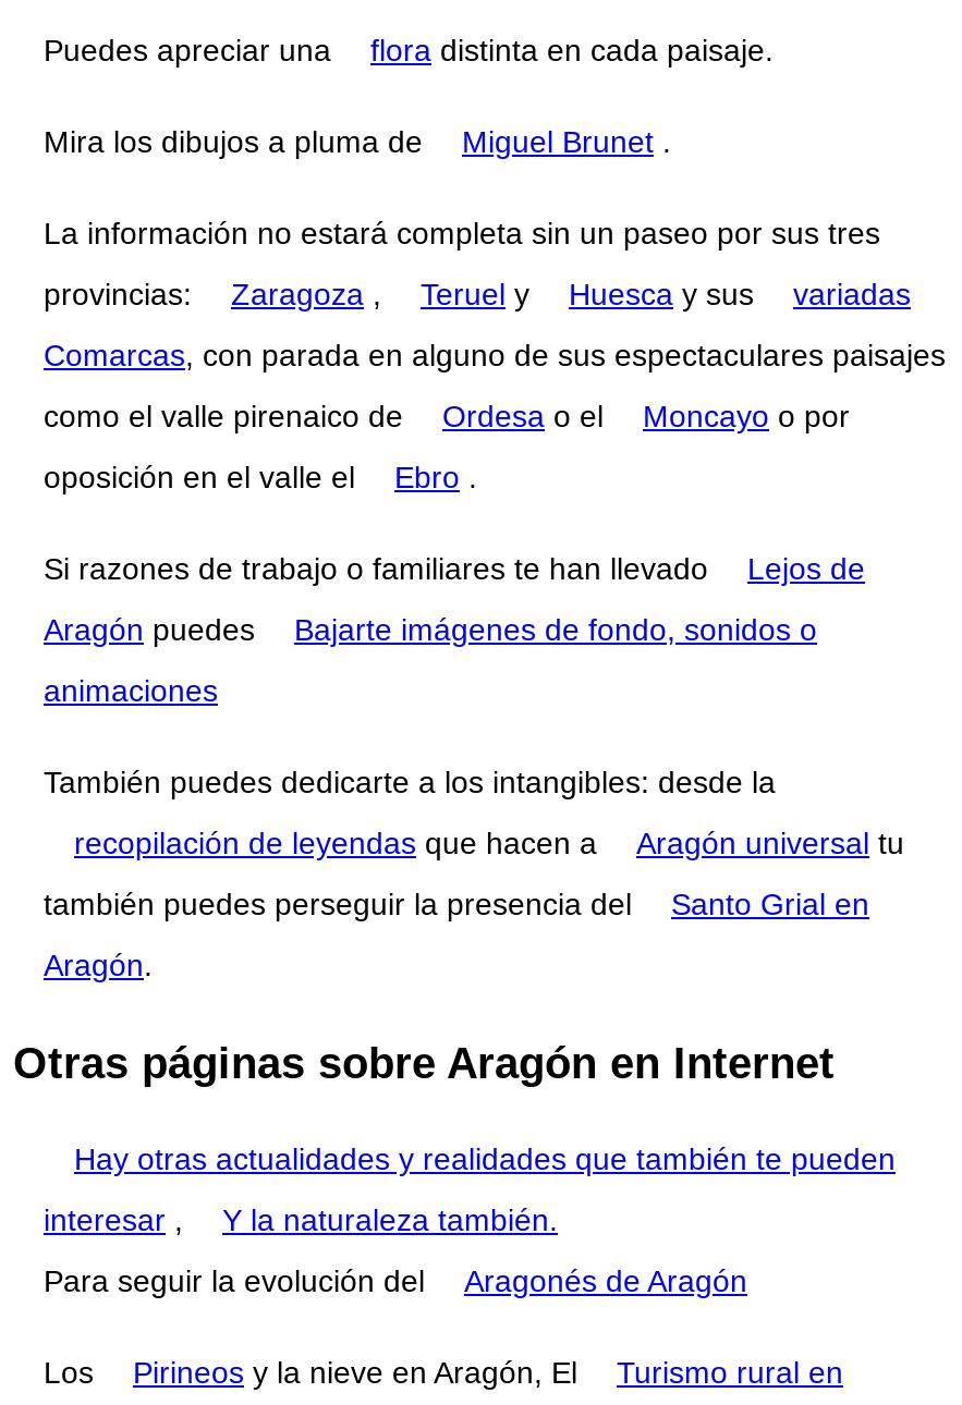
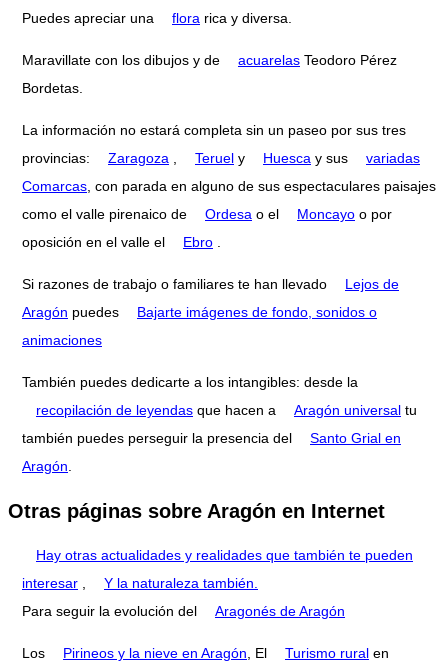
[44,33,774,159] flora distinta en cada paisaje. | Mira los dibujos a pluma de | Miguel Brunet. -> [22,10,397,96] flora rica y diversa. | Maravillate con los dibujos y de | acuarelas Teodoro Pérez | Bordetas.

